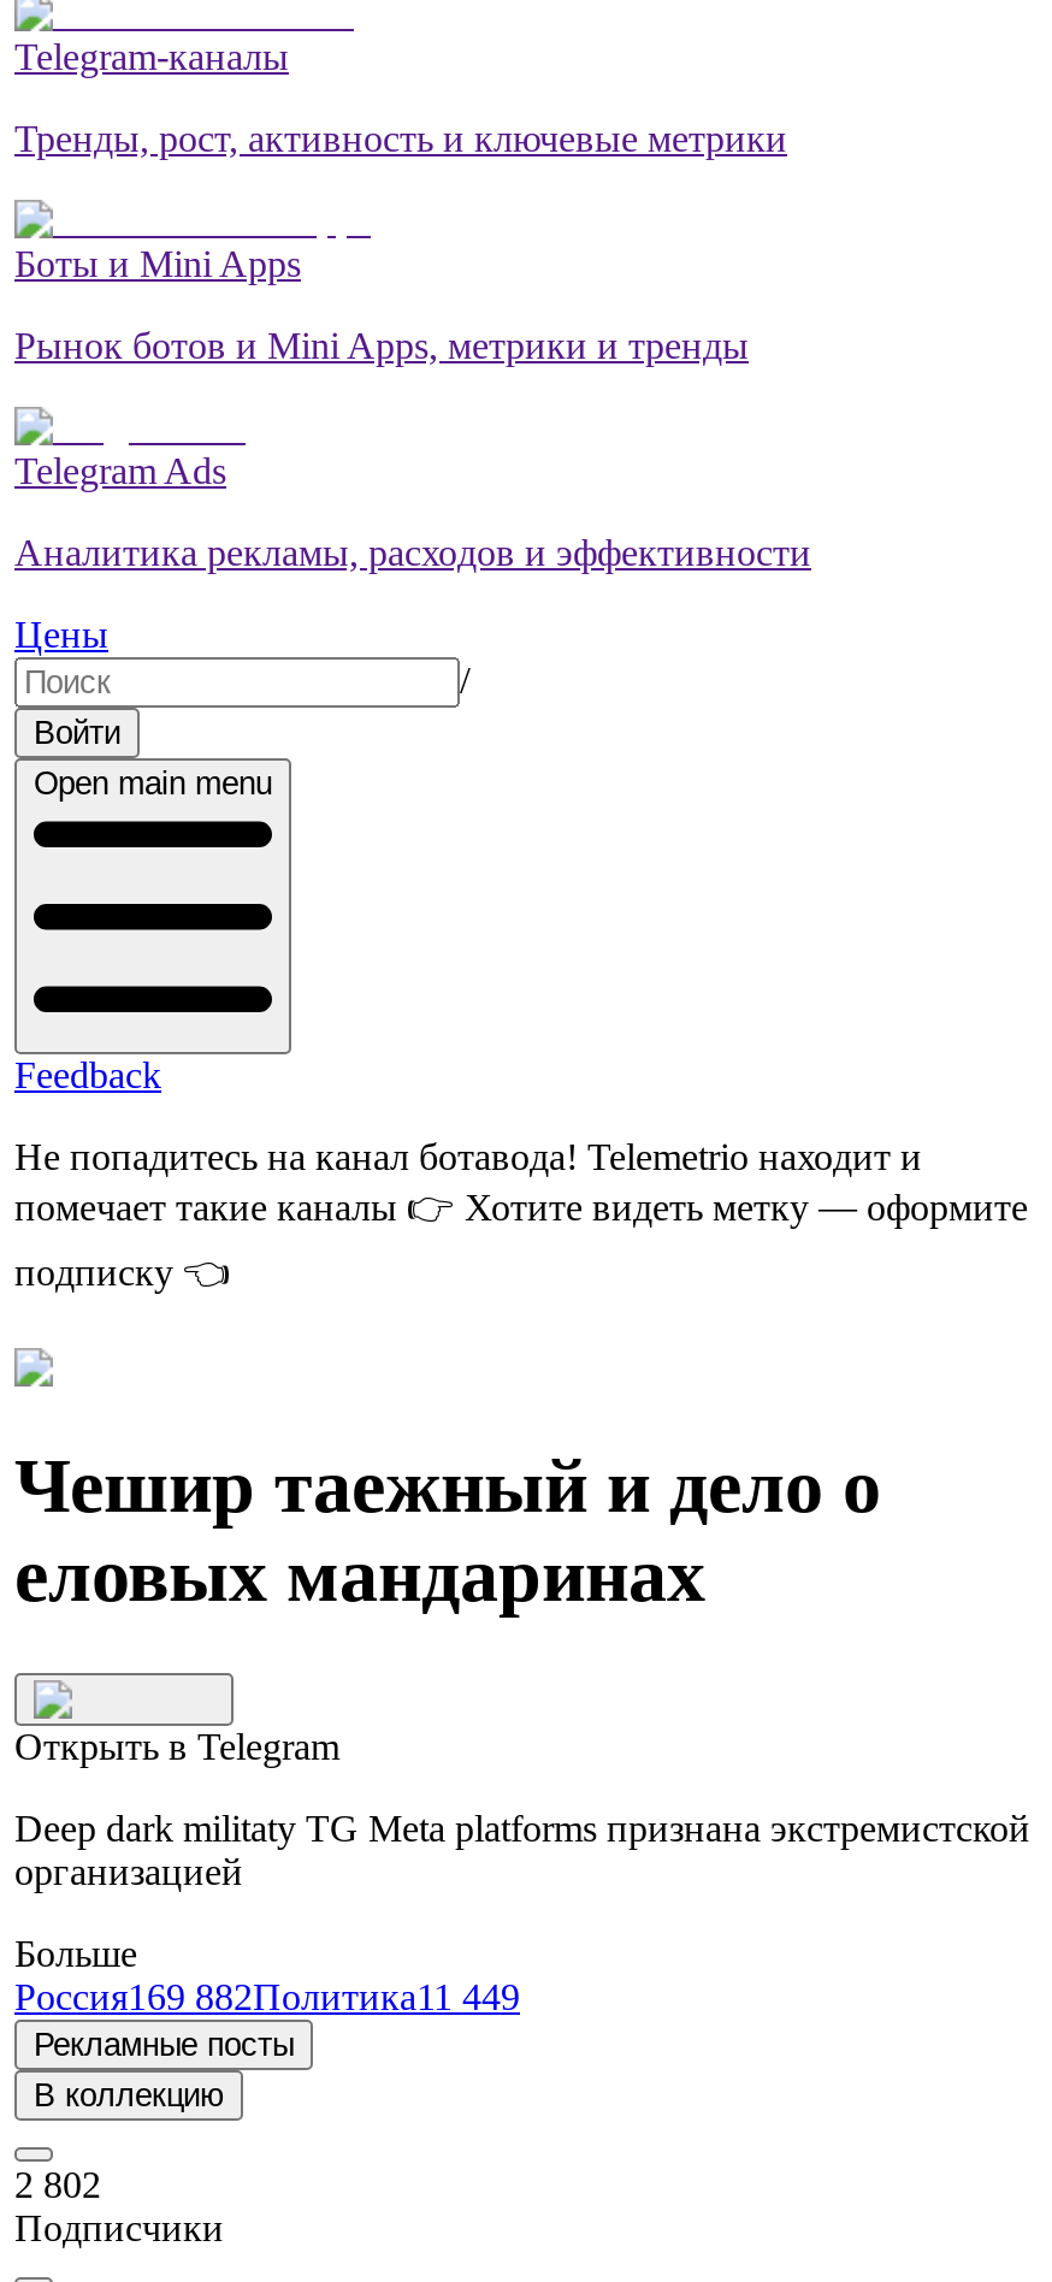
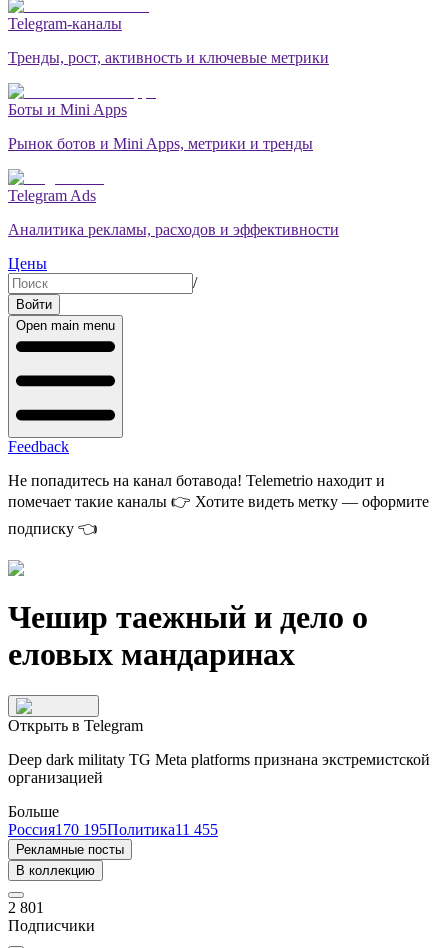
[14,1976,520,2017] Россия169 882Политика11 449 -> [8,821,218,838] Россия170 195Политика11 455
[14,2164,101,2205] 2 802 -> [8,899,44,916] 2 801

